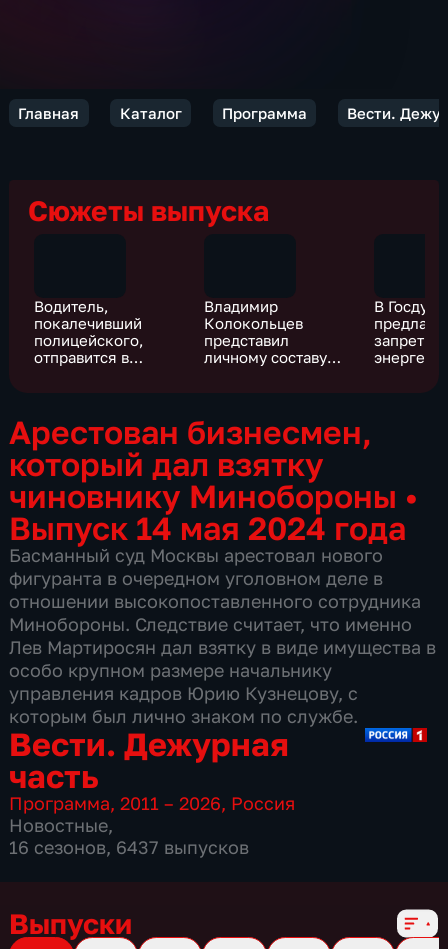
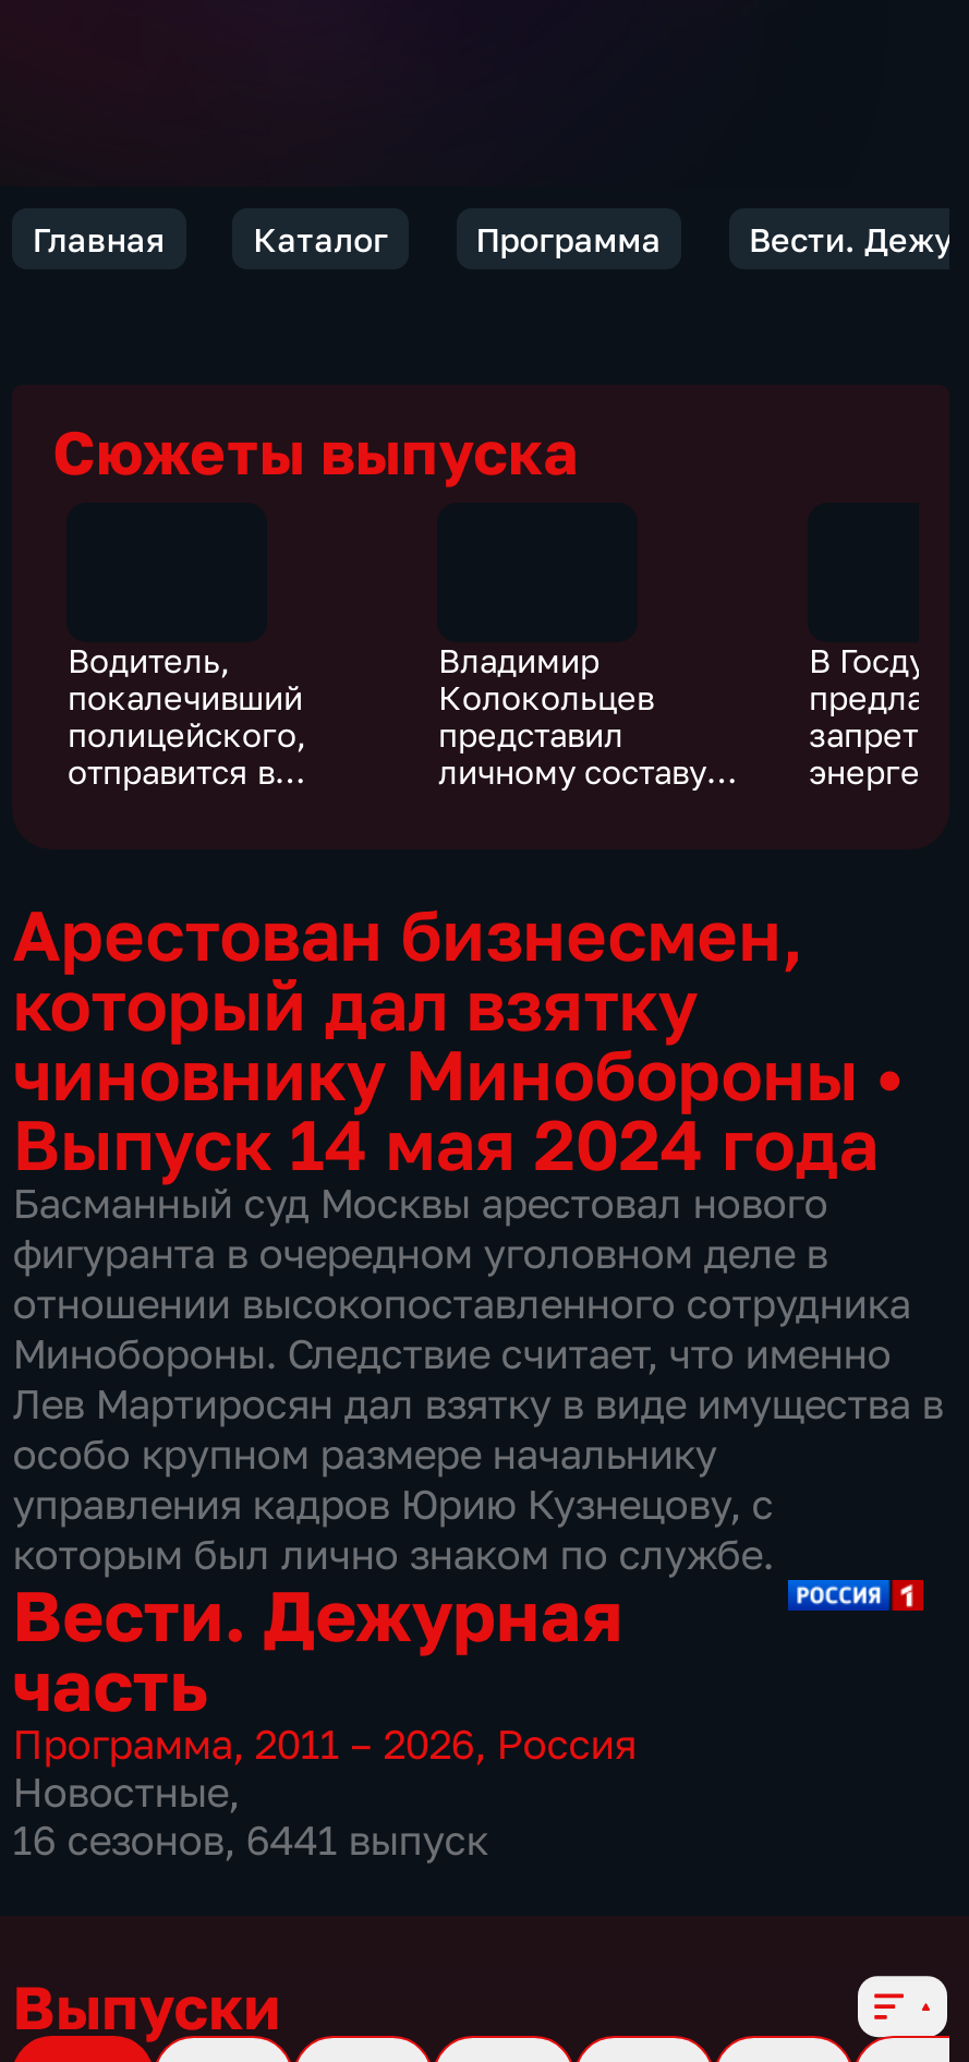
[9,836,249,858] 16 сезонов, 6437 выпусков -> [12,1816,488,1864] 16 сезонов, 6441 выпуск

